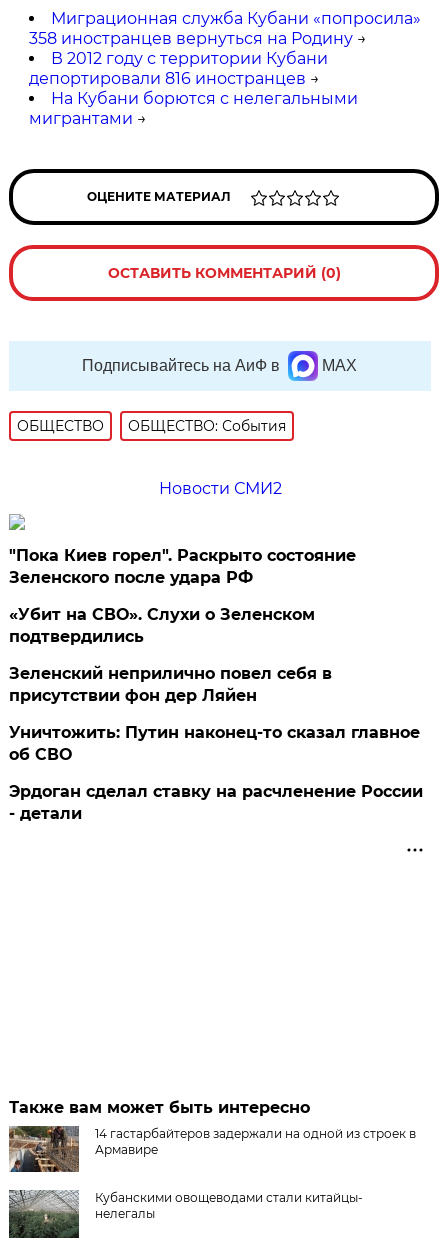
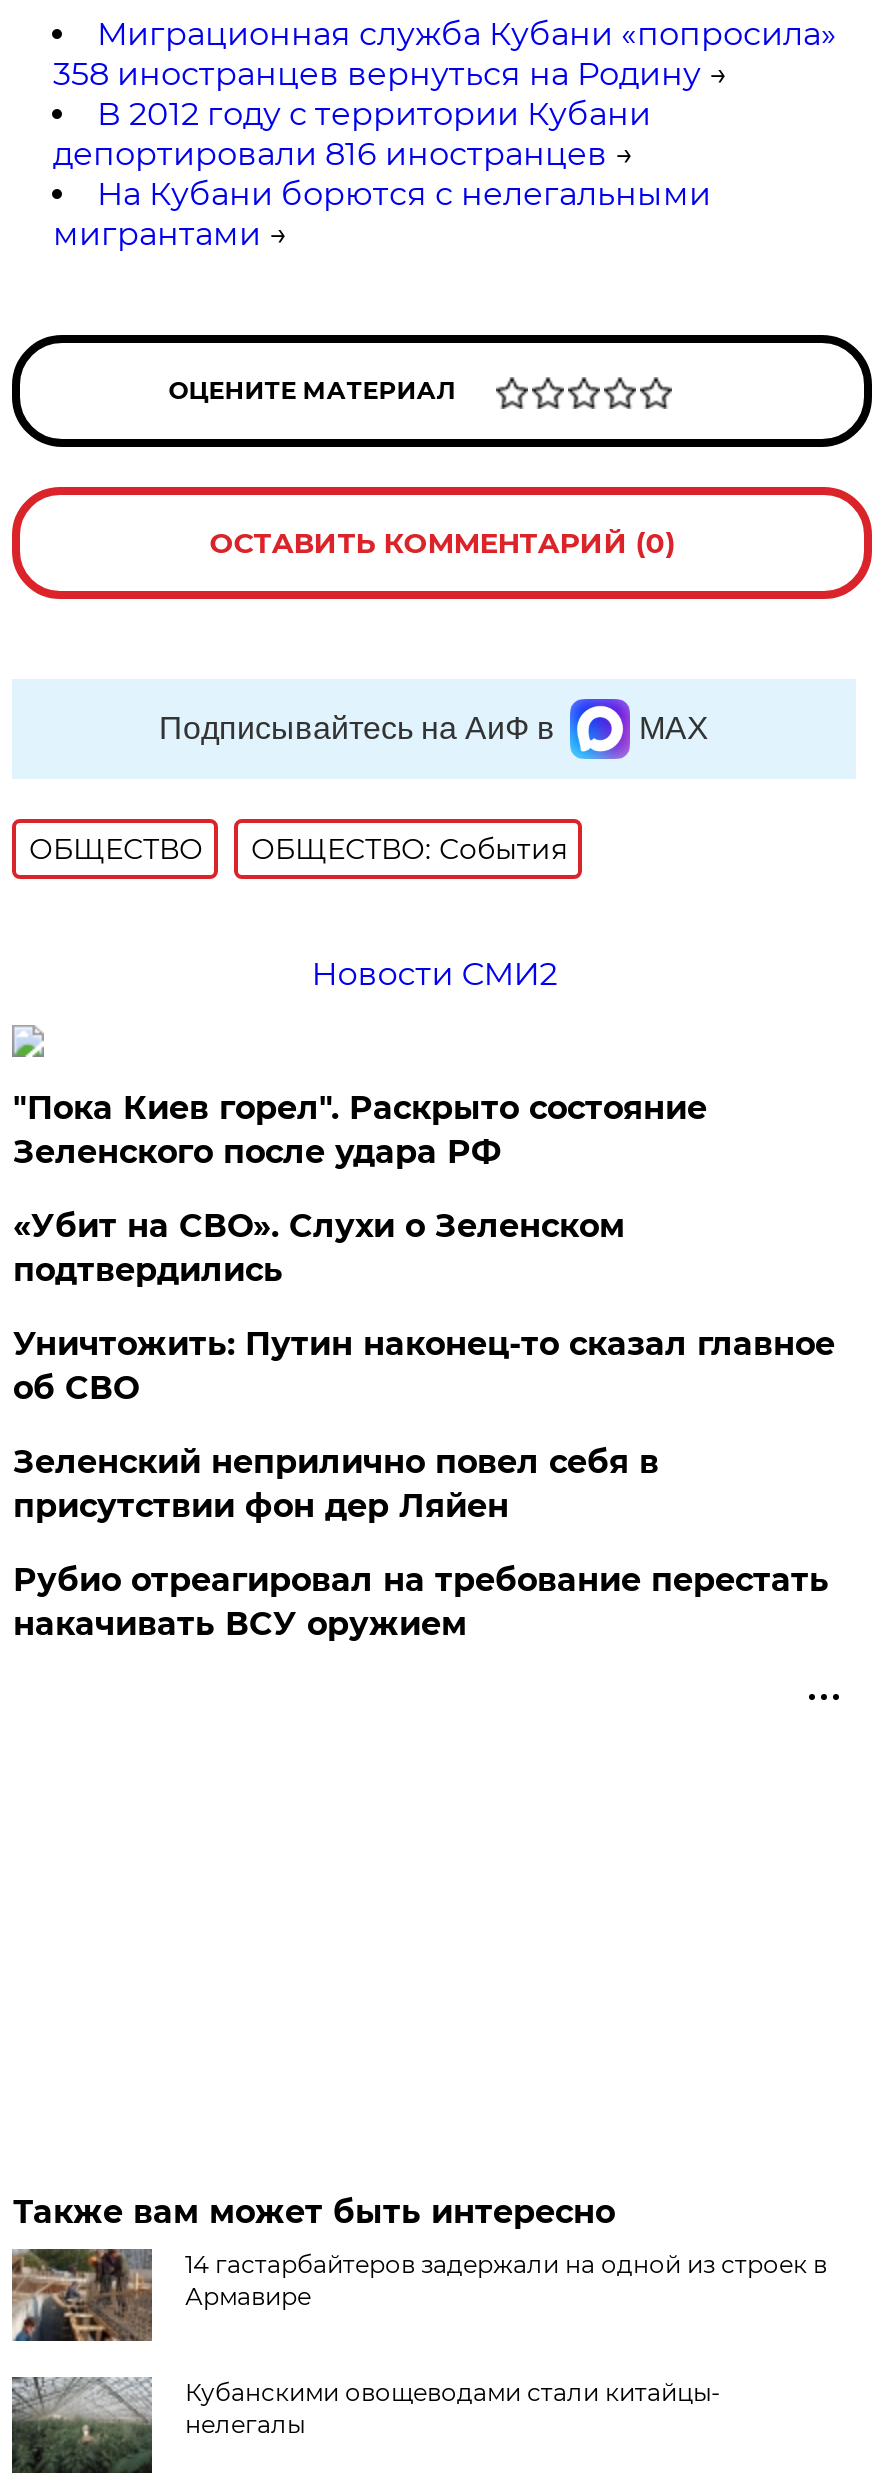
moved [9,664,332,705] -> [13,1443,659,1525]: Зеленский неприлично повел cебя в | присутствии фон дер Ляйен
moved [9,723,420,764] -> [13,1325,835,1407]: Уничтожить: Путин наконец-то сказал главное | об СВО
[9,782,423,823] Эрдоган сделал ставку на расчленение России | - детали -> [13,1561,829,1643] Рубио отреагировал на требование перестать | накачивать ВСУ оружием

